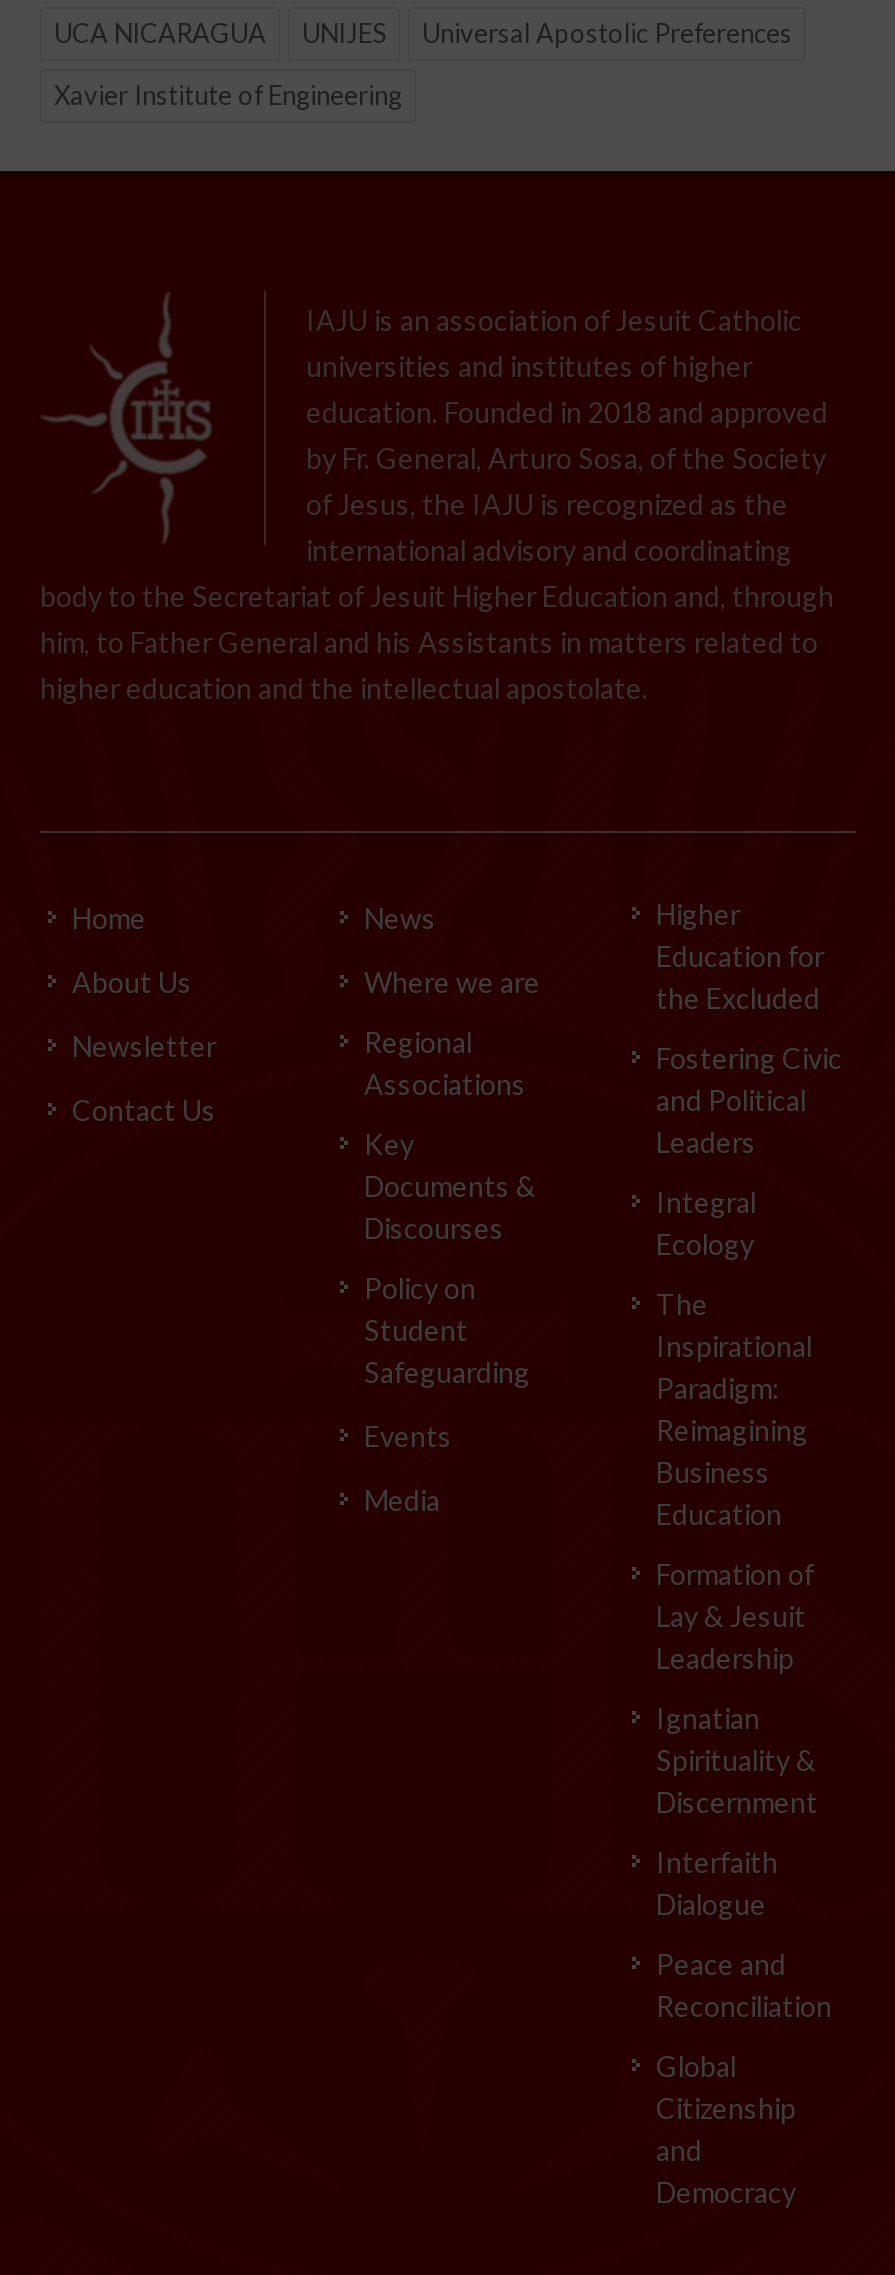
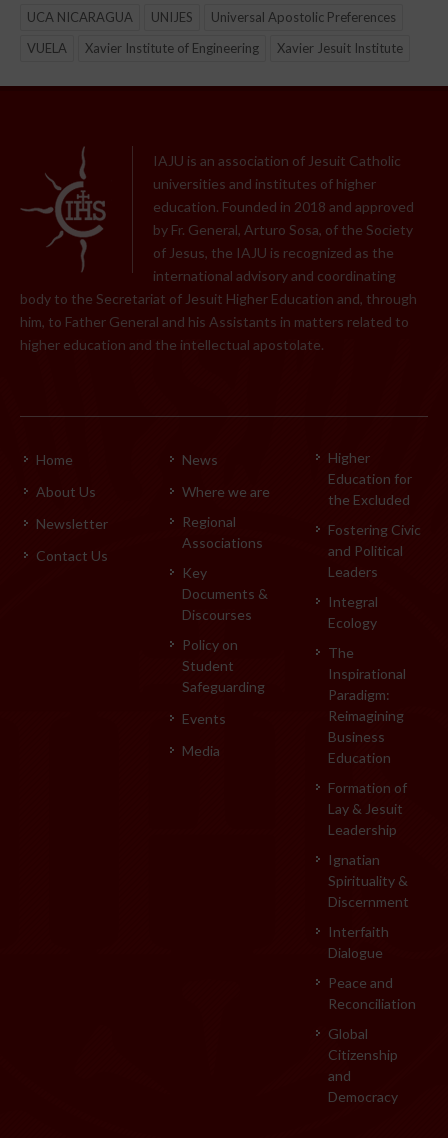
none -> [27,40,67,56] VUELA
none -> [277,40,403,56] Xavier Jesuit Institute

